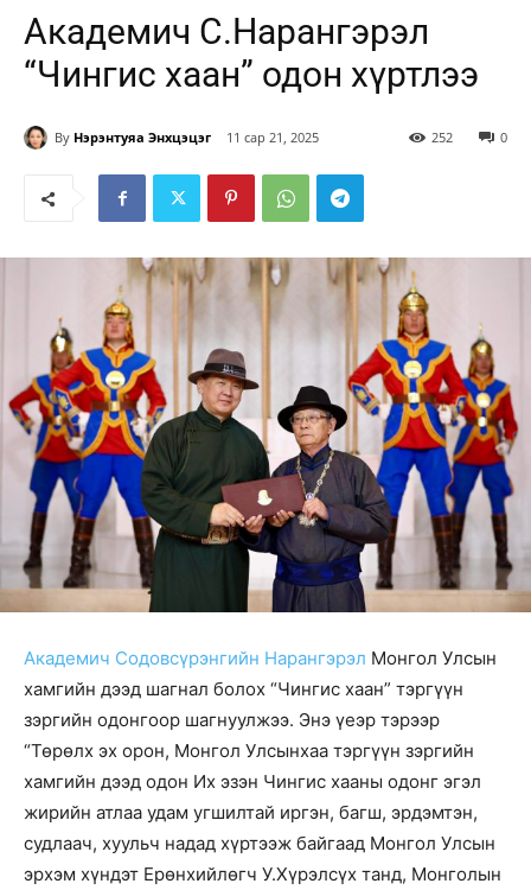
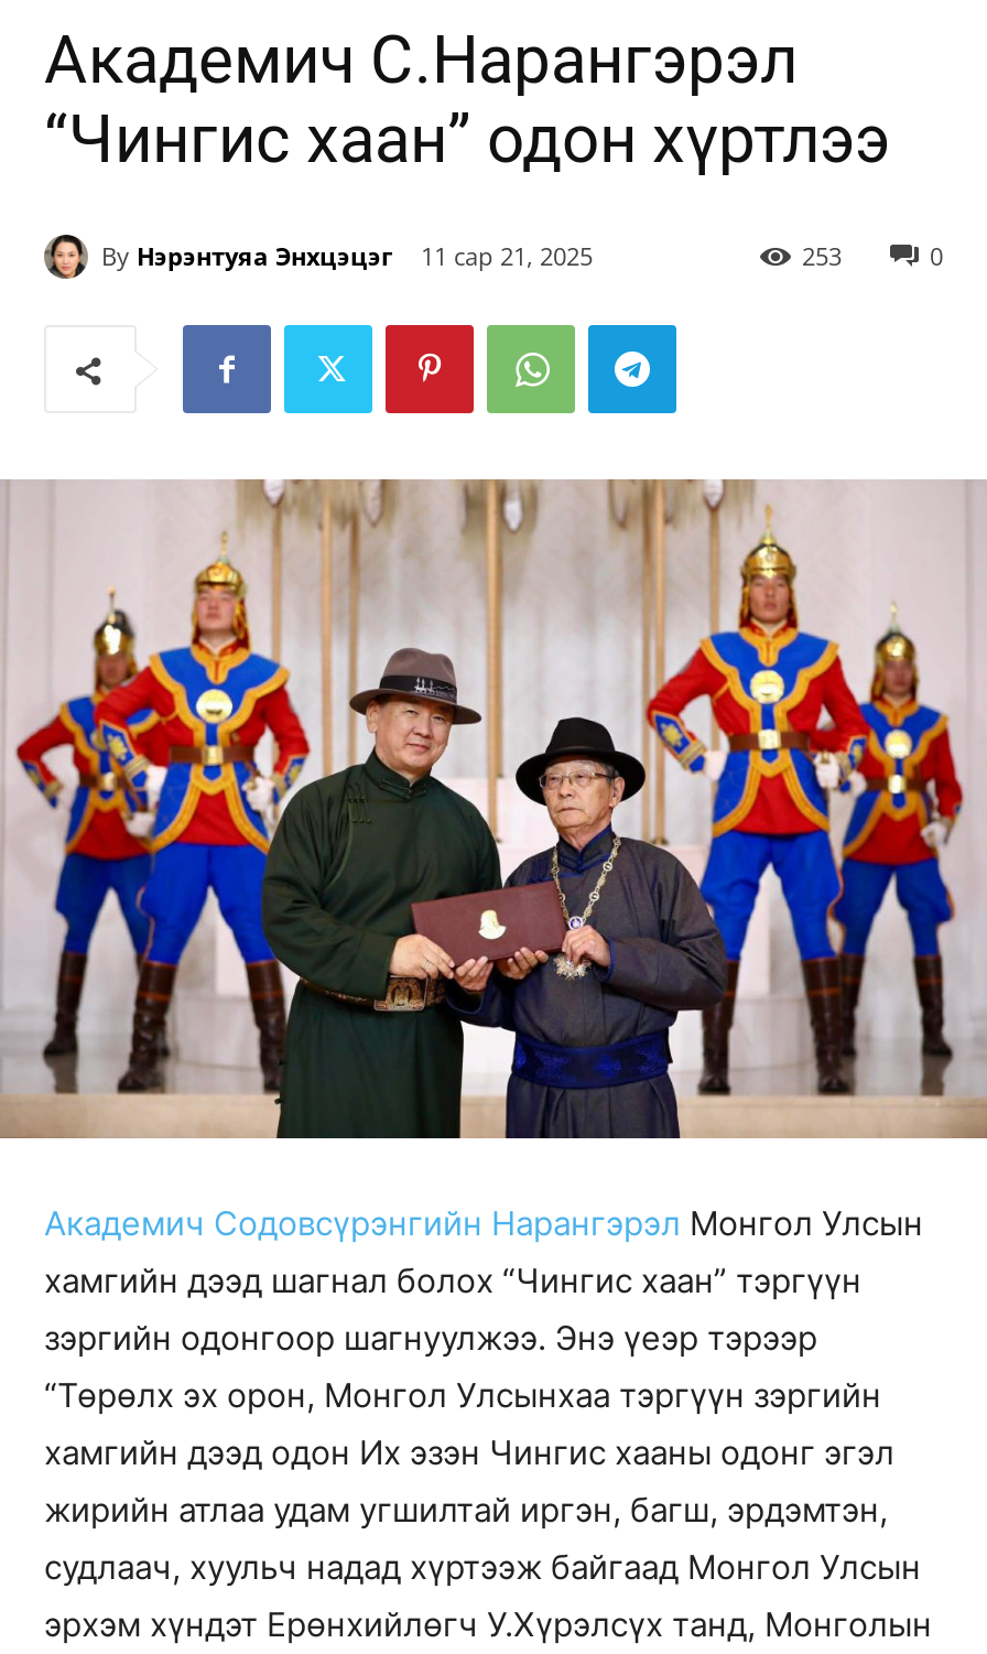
[431,128,453,146] 252 -> [802,239,842,272] 253

